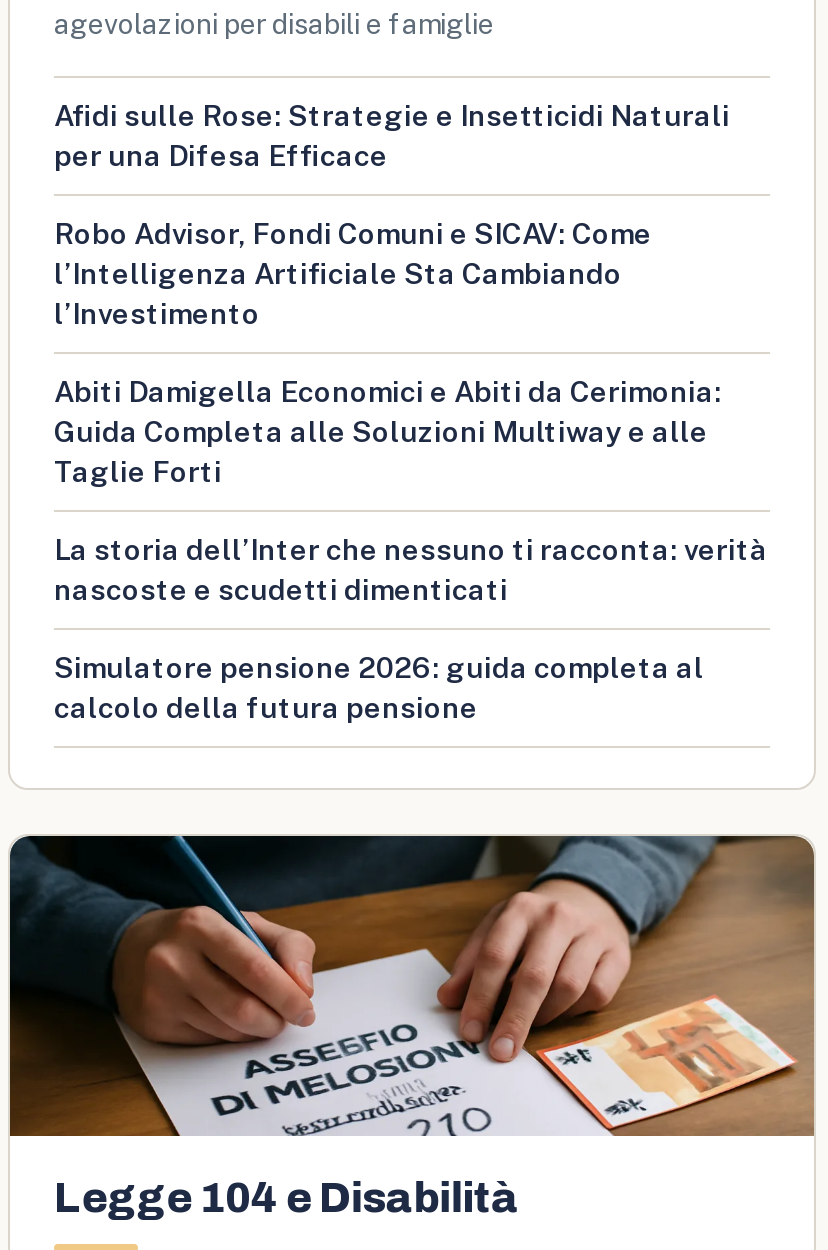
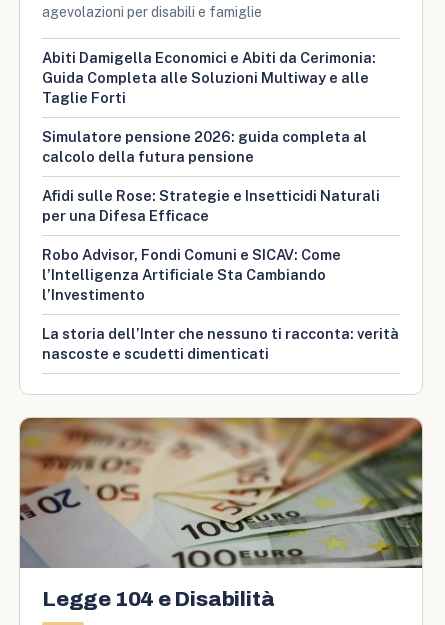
moved [54,98,730,330] -> [42,187,380,303]: Afidi sulle Rose: Strategie e Insetticidi Naturali | per una Difesa Efficace | Robo Advisor, Fondi Comuni e SICAV: Come | l’Intelligenza Artificiale Sta Cambiando | l’Investimento
moved [54,374,722,488] -> [42,49,376,106]: Abiti Damigella Economici e Abiti da Cerimonia: | Guida Completa alle Soluzioni Multiway e alle | Taglie Forti
moved [54,532,768,606] -> [42,325,399,362]: La storia dell’Inter che nessuno ti racconta: verità | nascoste e scudetti dimenticati
moved [54,650,704,724] -> [42,128,367,165]: Simulatore pensione 2026: guida completa al | calcolo della futura pensione
[8,834,816,1138] [image] -> [19,417,423,569] [image]

